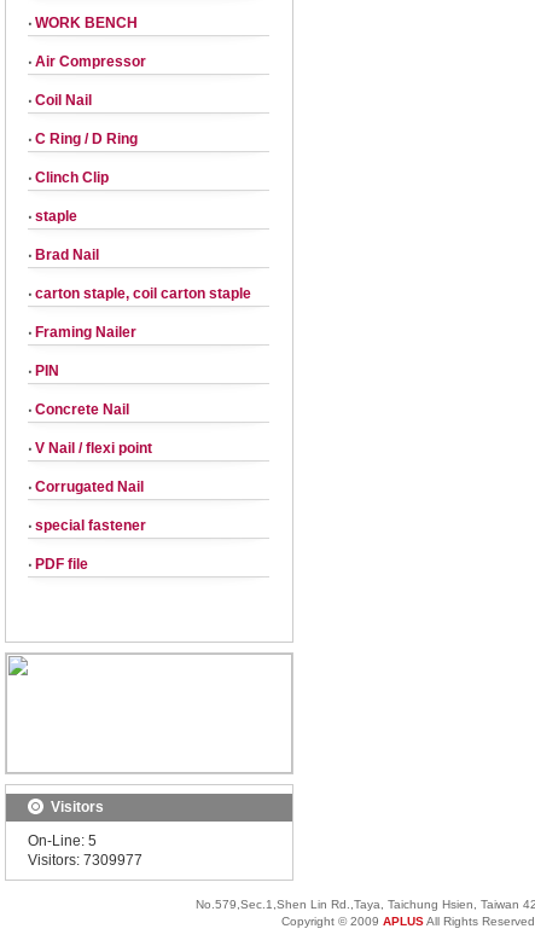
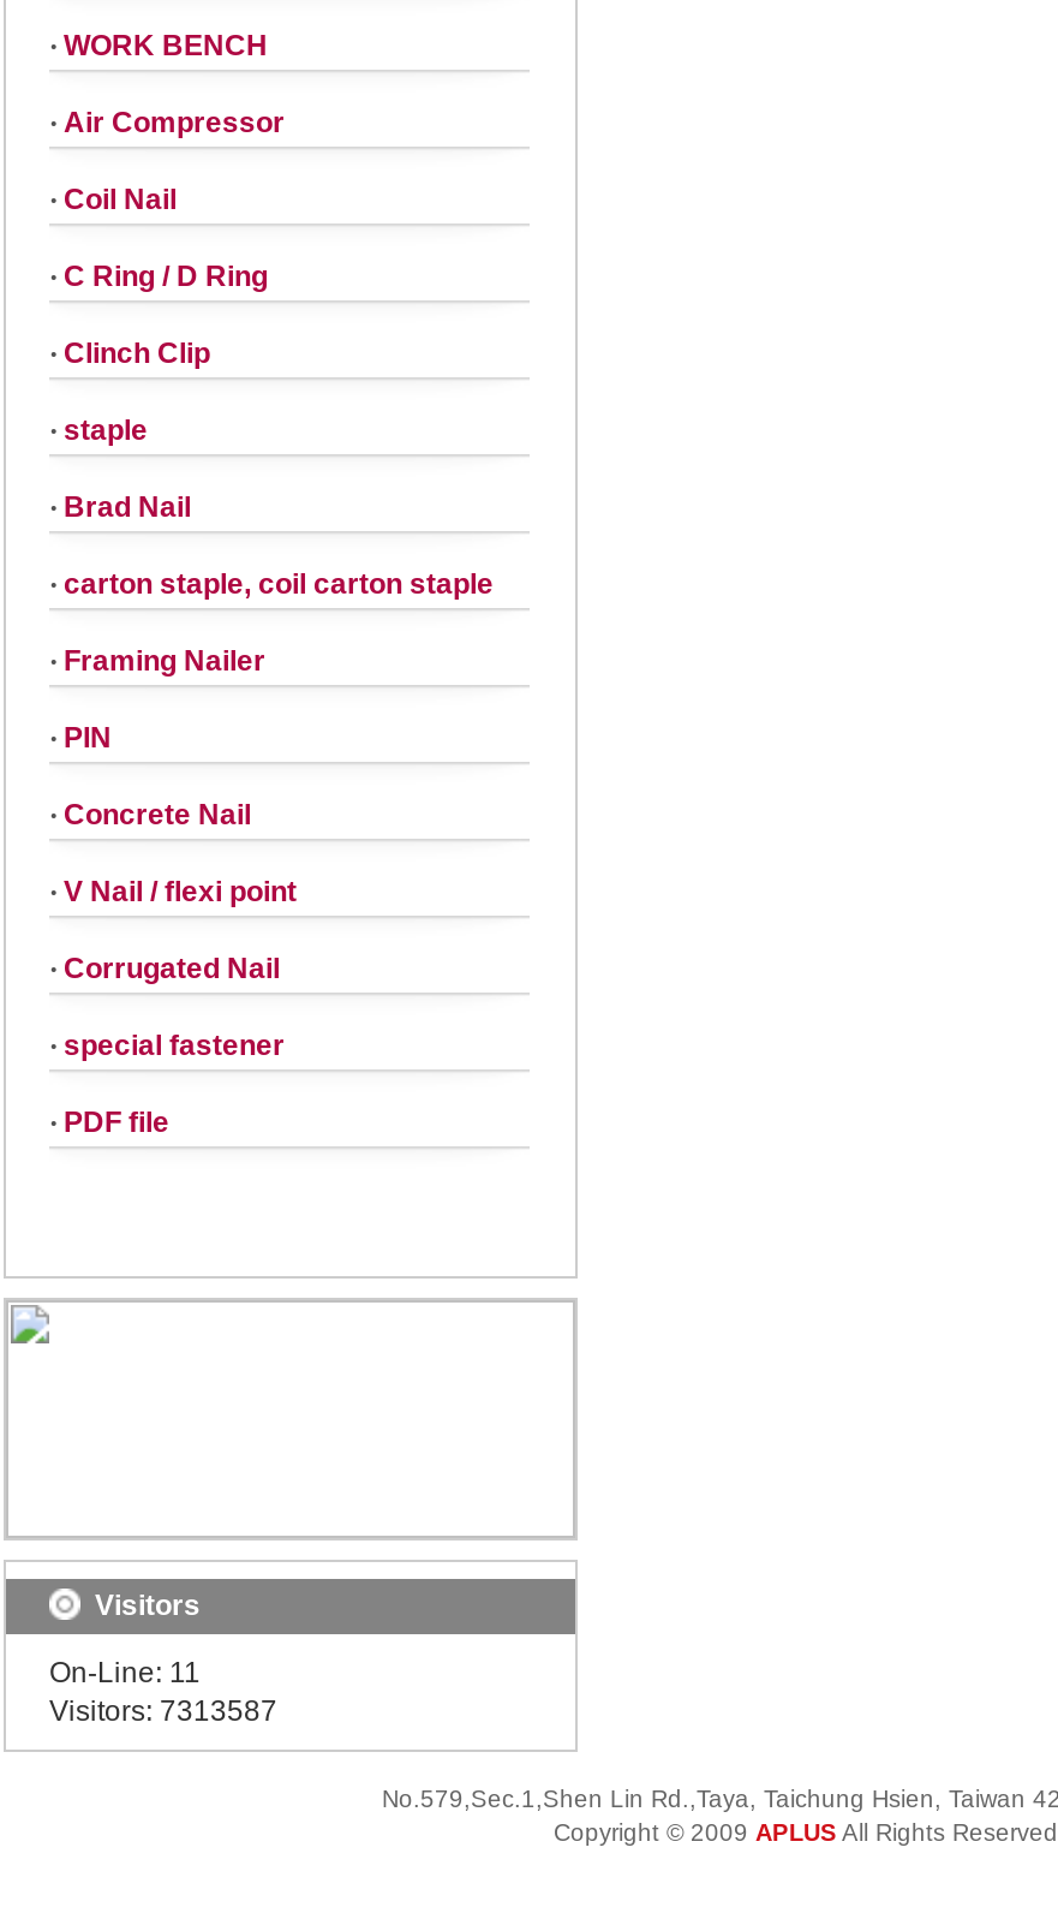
[28,832,97,849] On-Line: 5 -> [49,1656,201,1689] On-Line: 11
[28,852,143,869] Visitors: 7309977 -> [49,1694,277,1728] Visitors: 7313587

